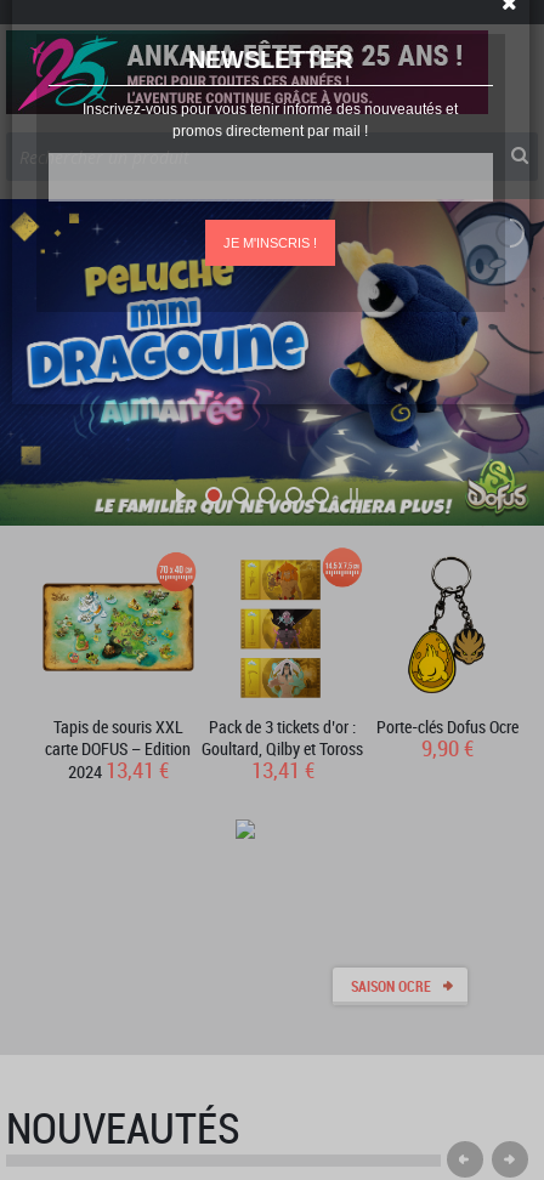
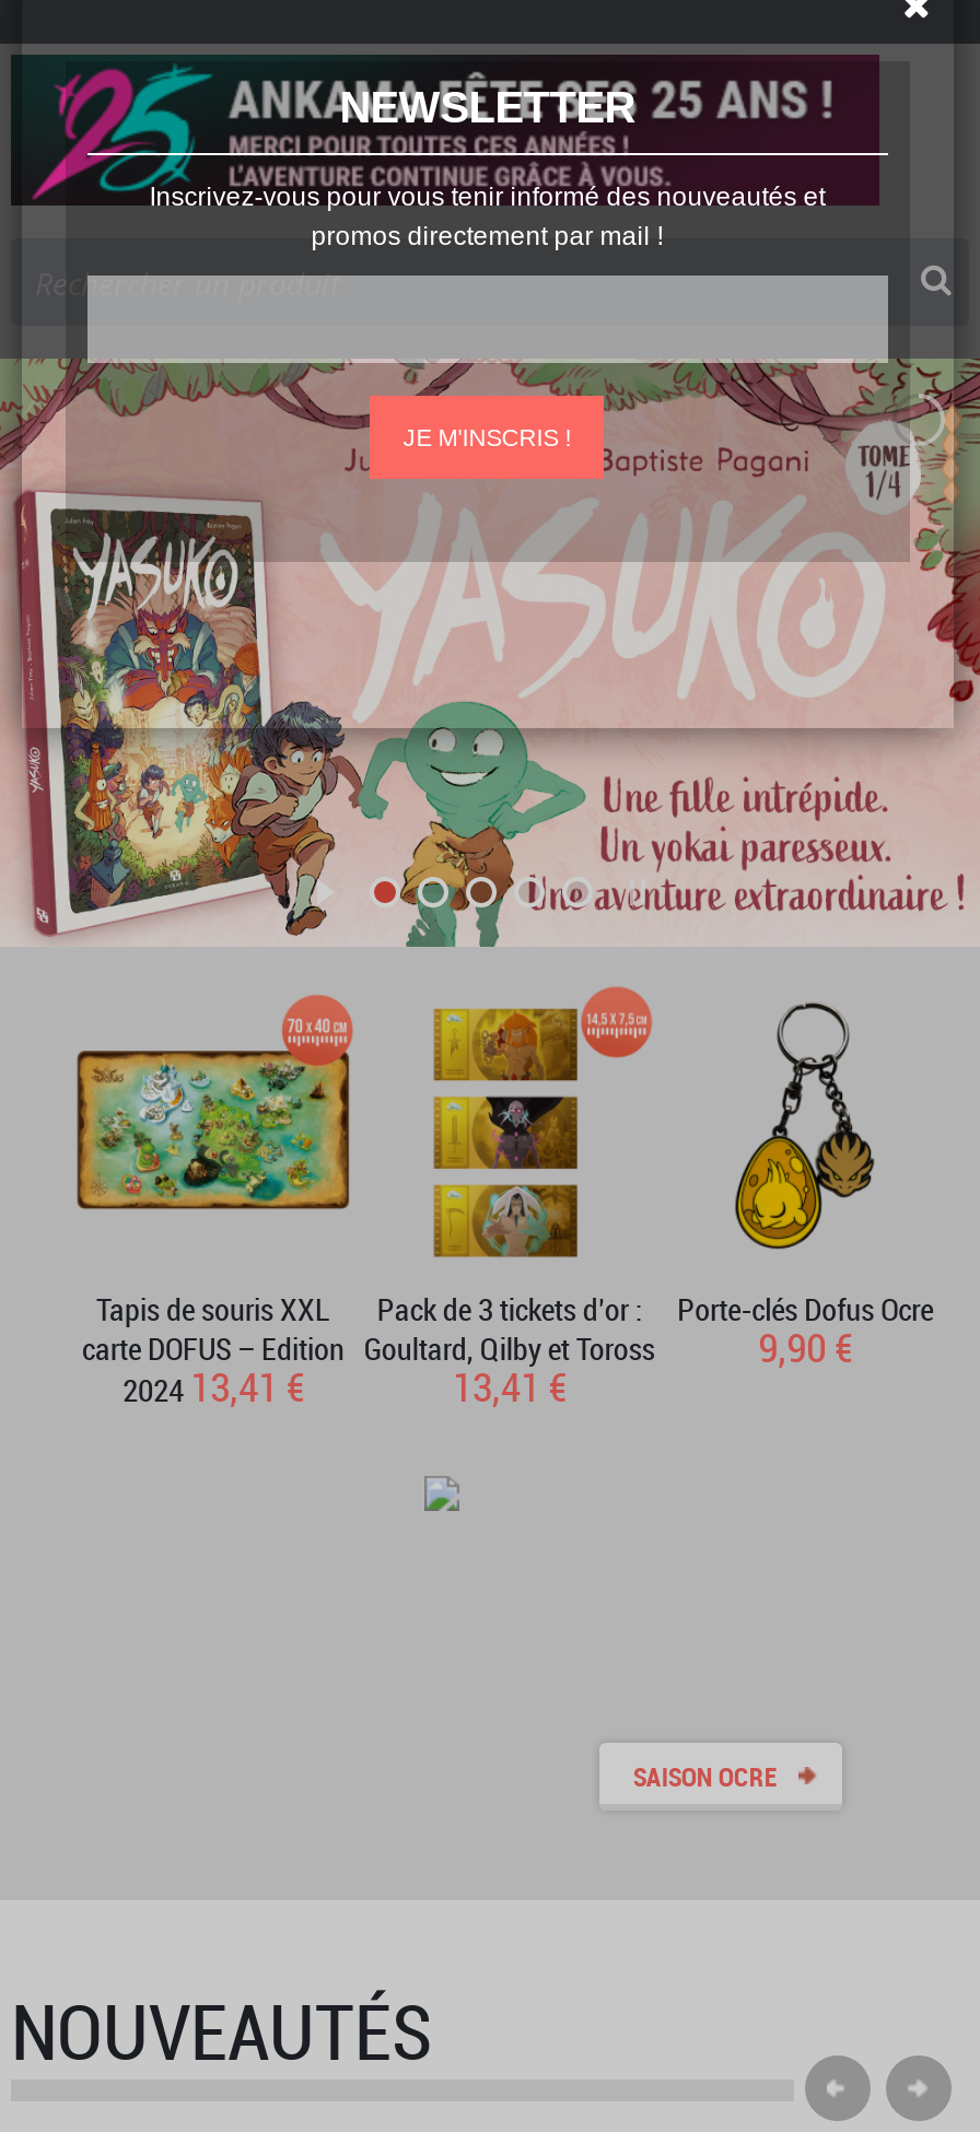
[4,198,540,527] [image] -> [7,359,973,947] [image]

